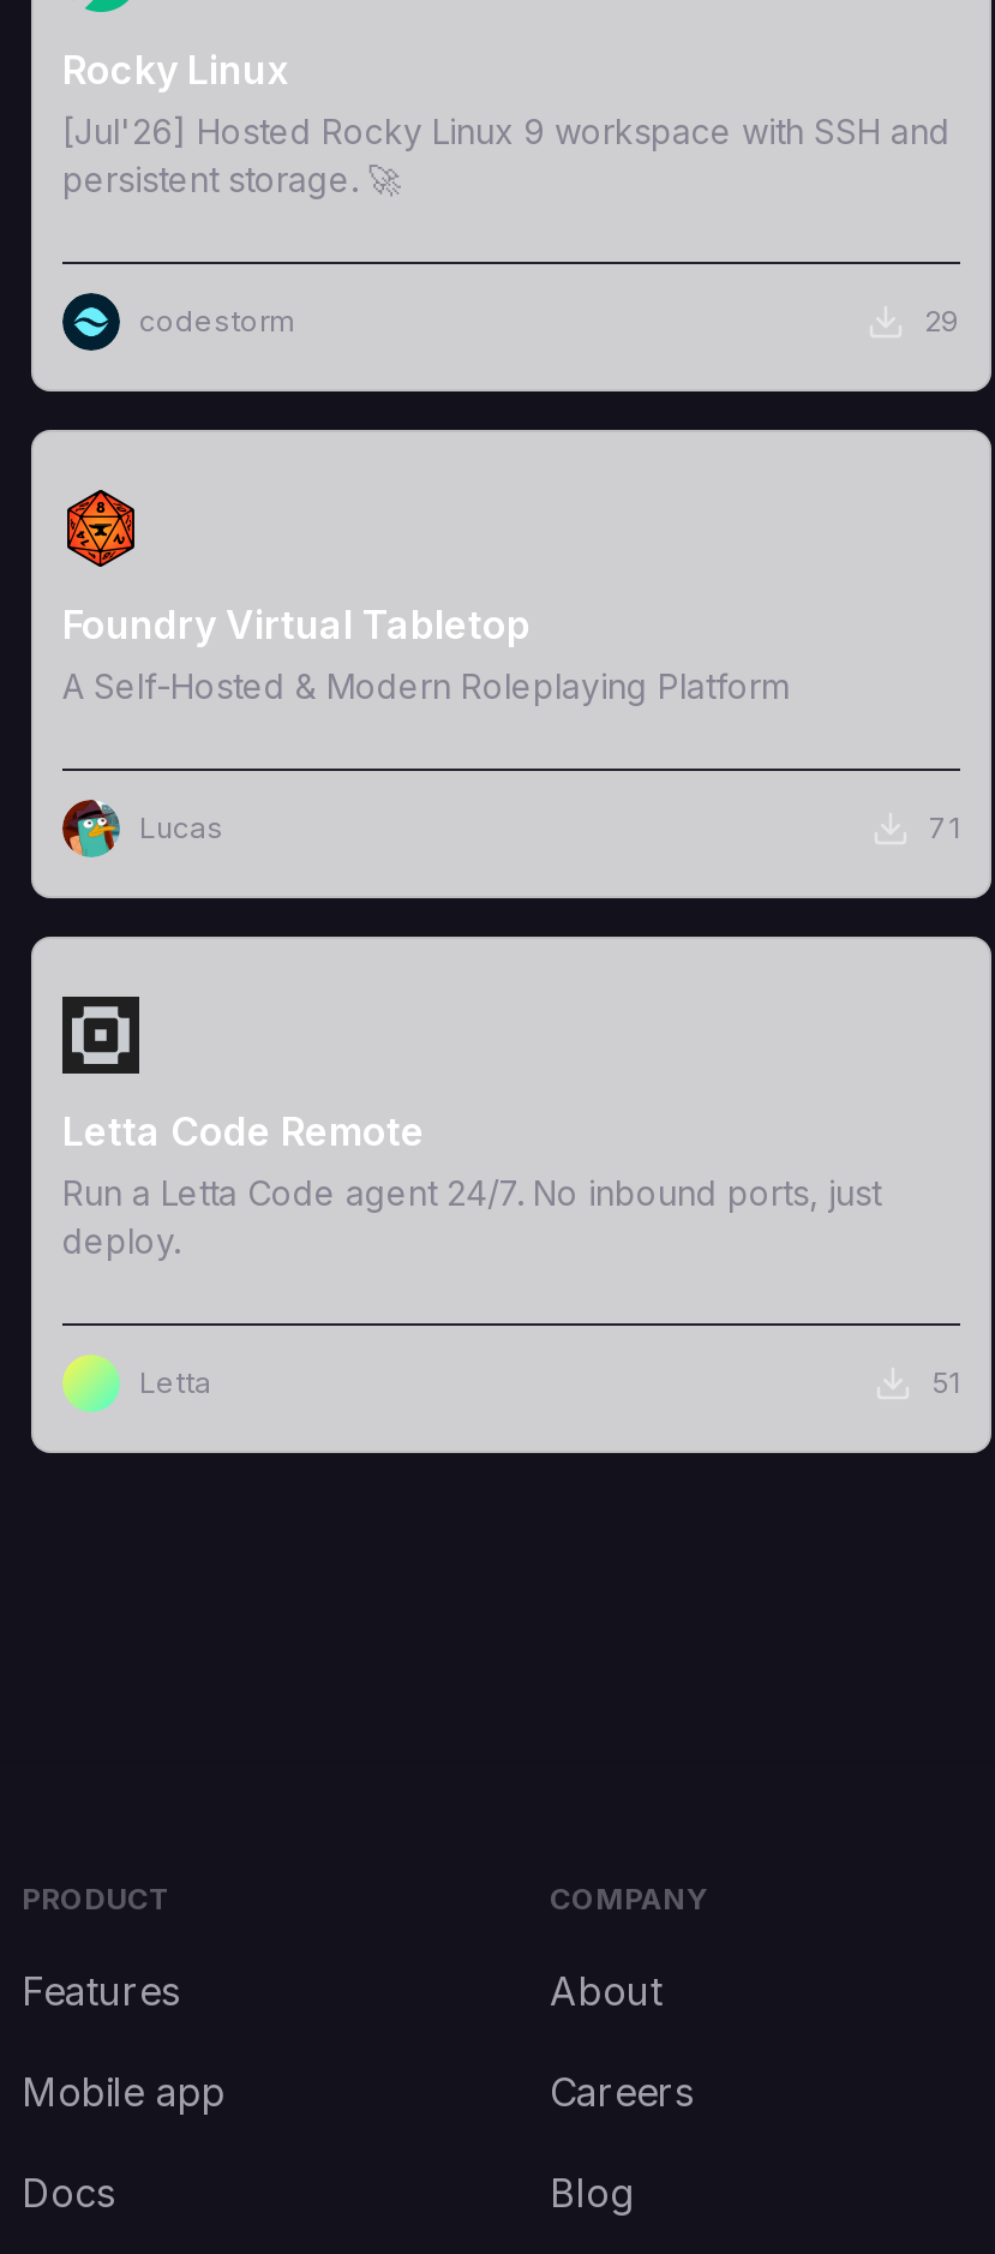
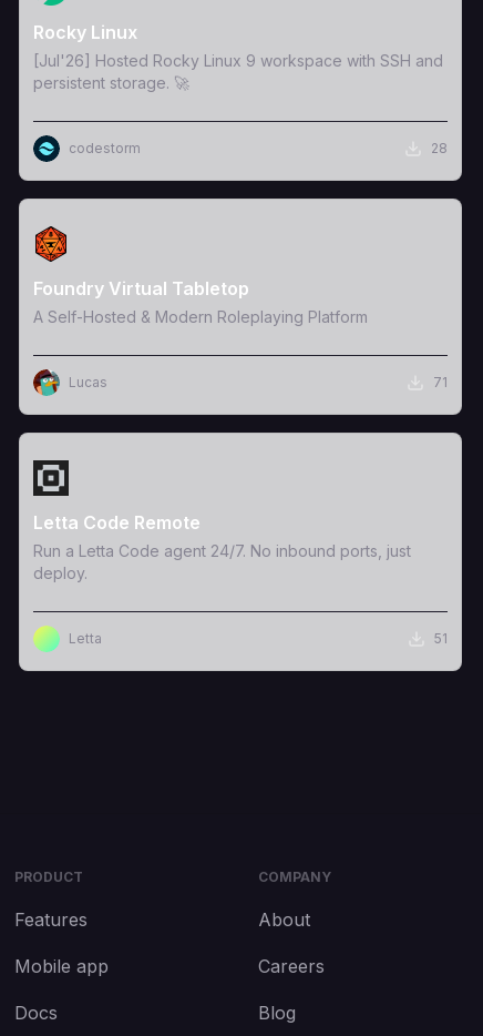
[924,303,960,339] 29 -> [431,140,448,156] 28

